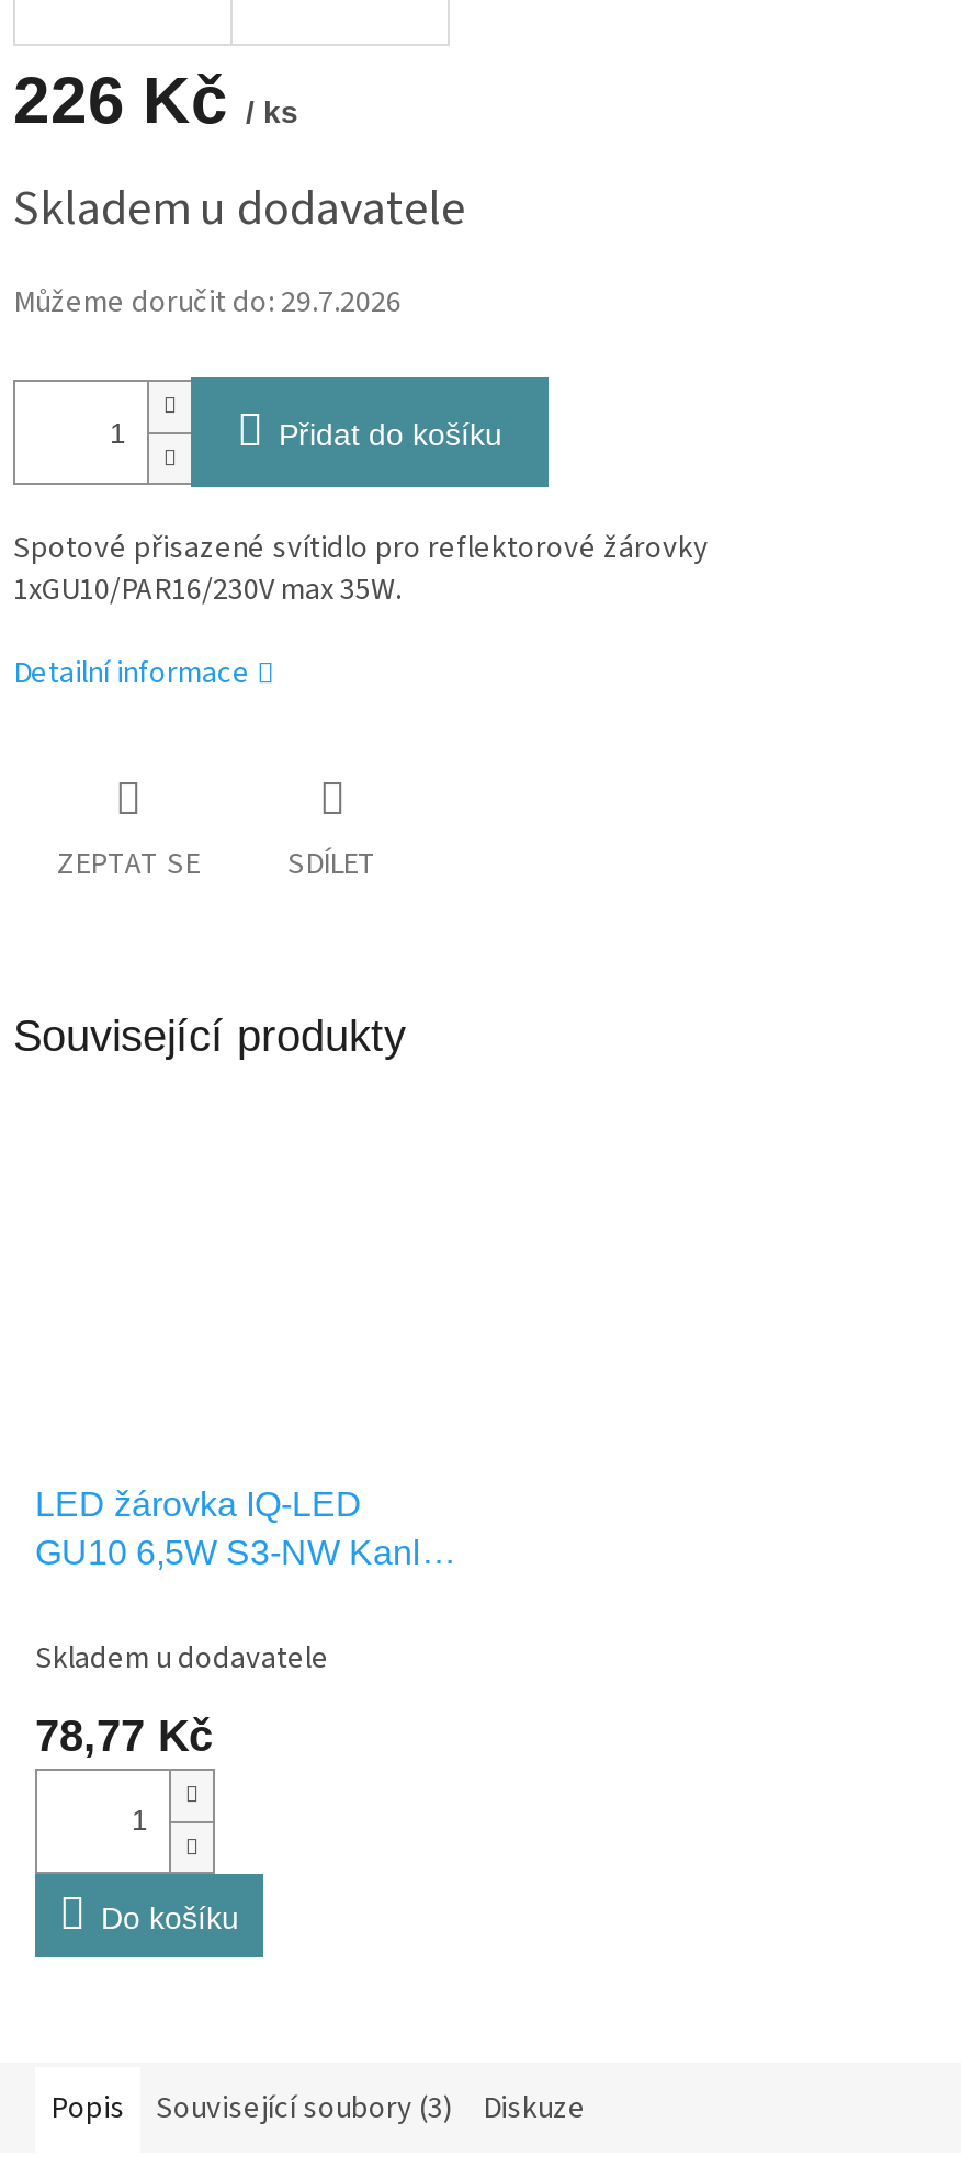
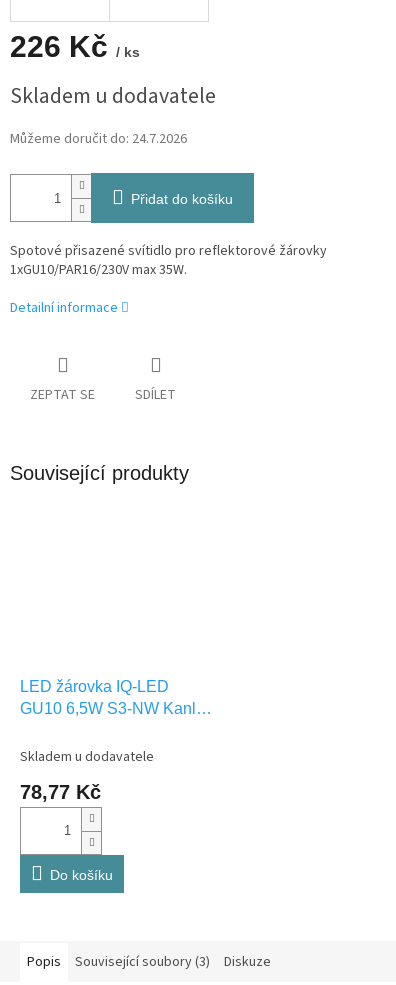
[13,282,402,326] Můžeme doručit do: 29.7.2026 -> [10,129,187,149] Můžeme doručit do: 24.7.2026

